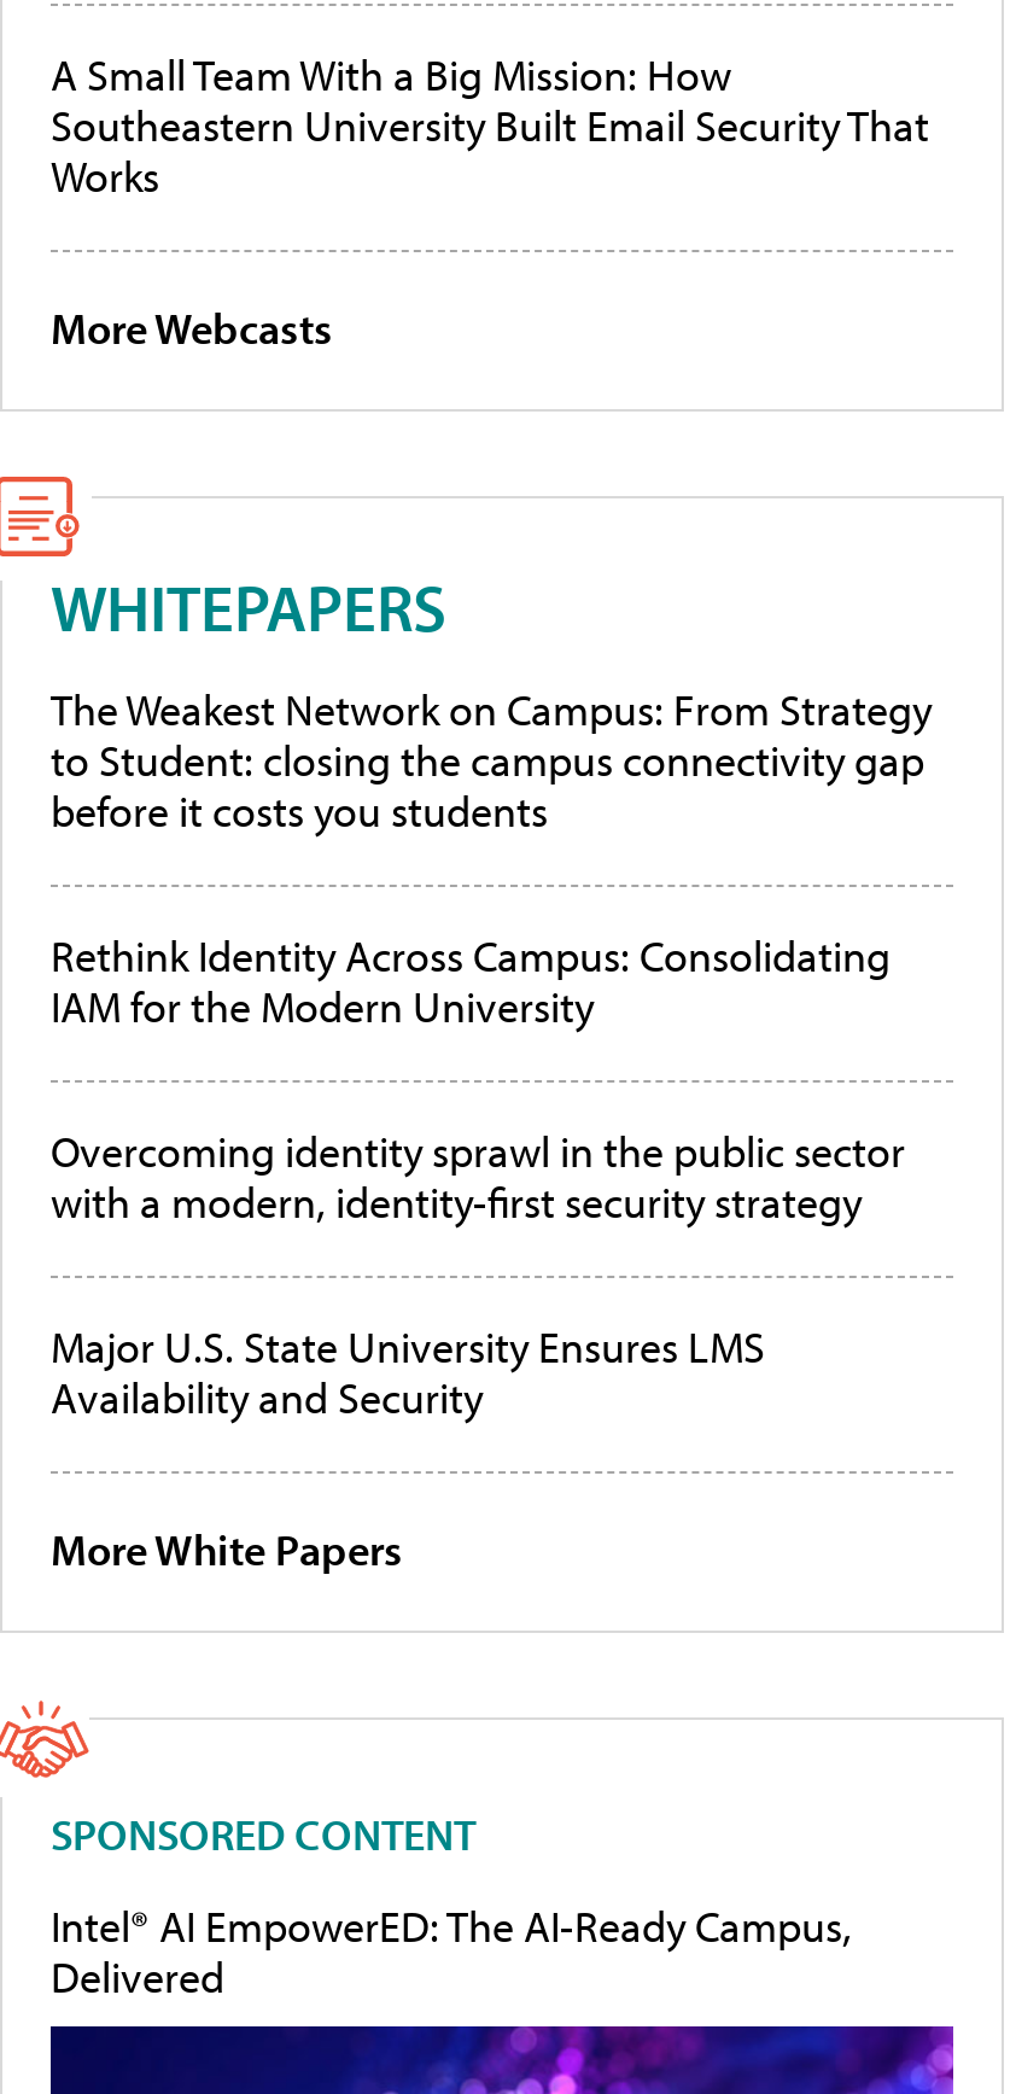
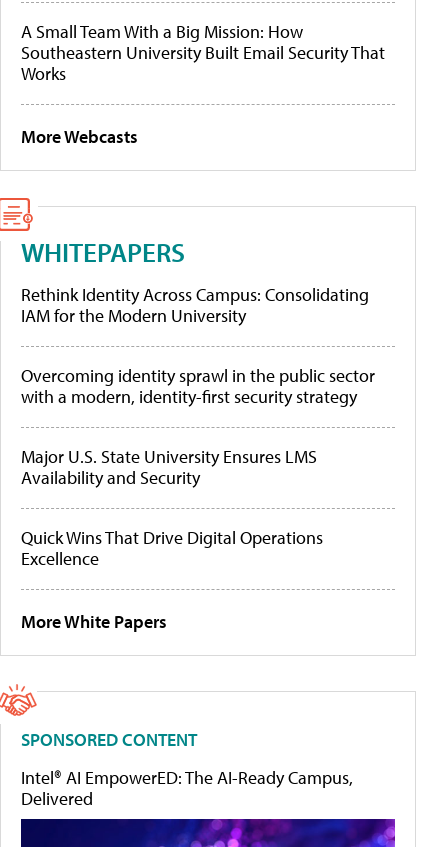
[51,682,932,839] The Weakest Network on Campus: From Strategy | to Student: closing the campus connectivity gap | before it costs you students -> none
moved [51,928,905,1425] -> [21,283,375,489]: Rethink Identity Across Campus: Consolidating | IAM for the Modern University | Overcoming identity sprawl in the public sector | with a modern, identity-first security strategy | Major U.S. State University Ensures LMS | Availability and Security
none -> [21,526,323,570] Quick Wins That Drive Digital Operations | Excellence

